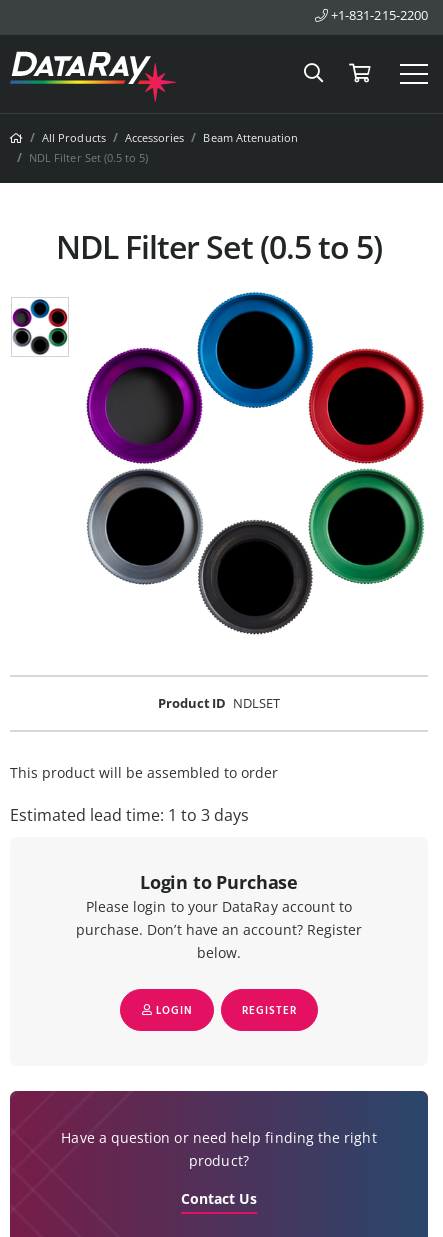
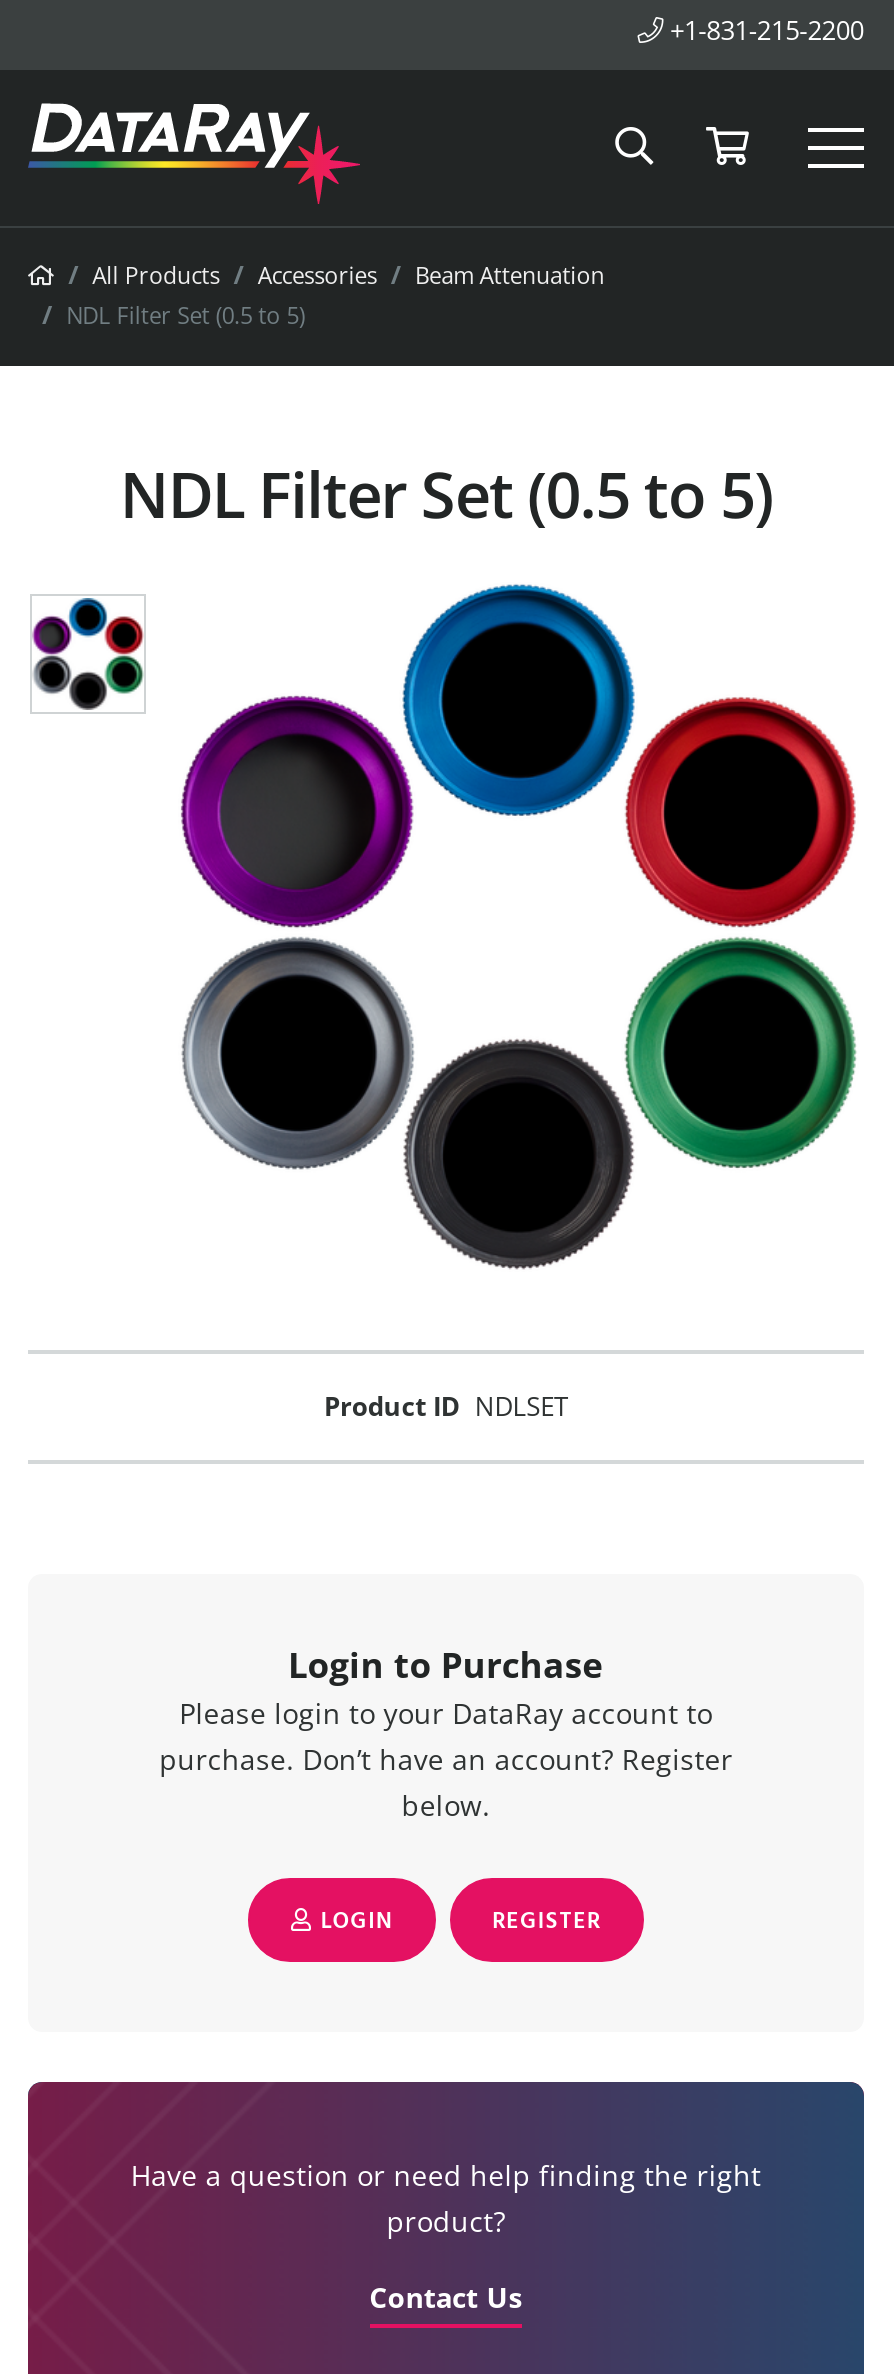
[10,763,278,826] This product will be assembled to order | Estimated lead time: 1 to 3 days -> none

